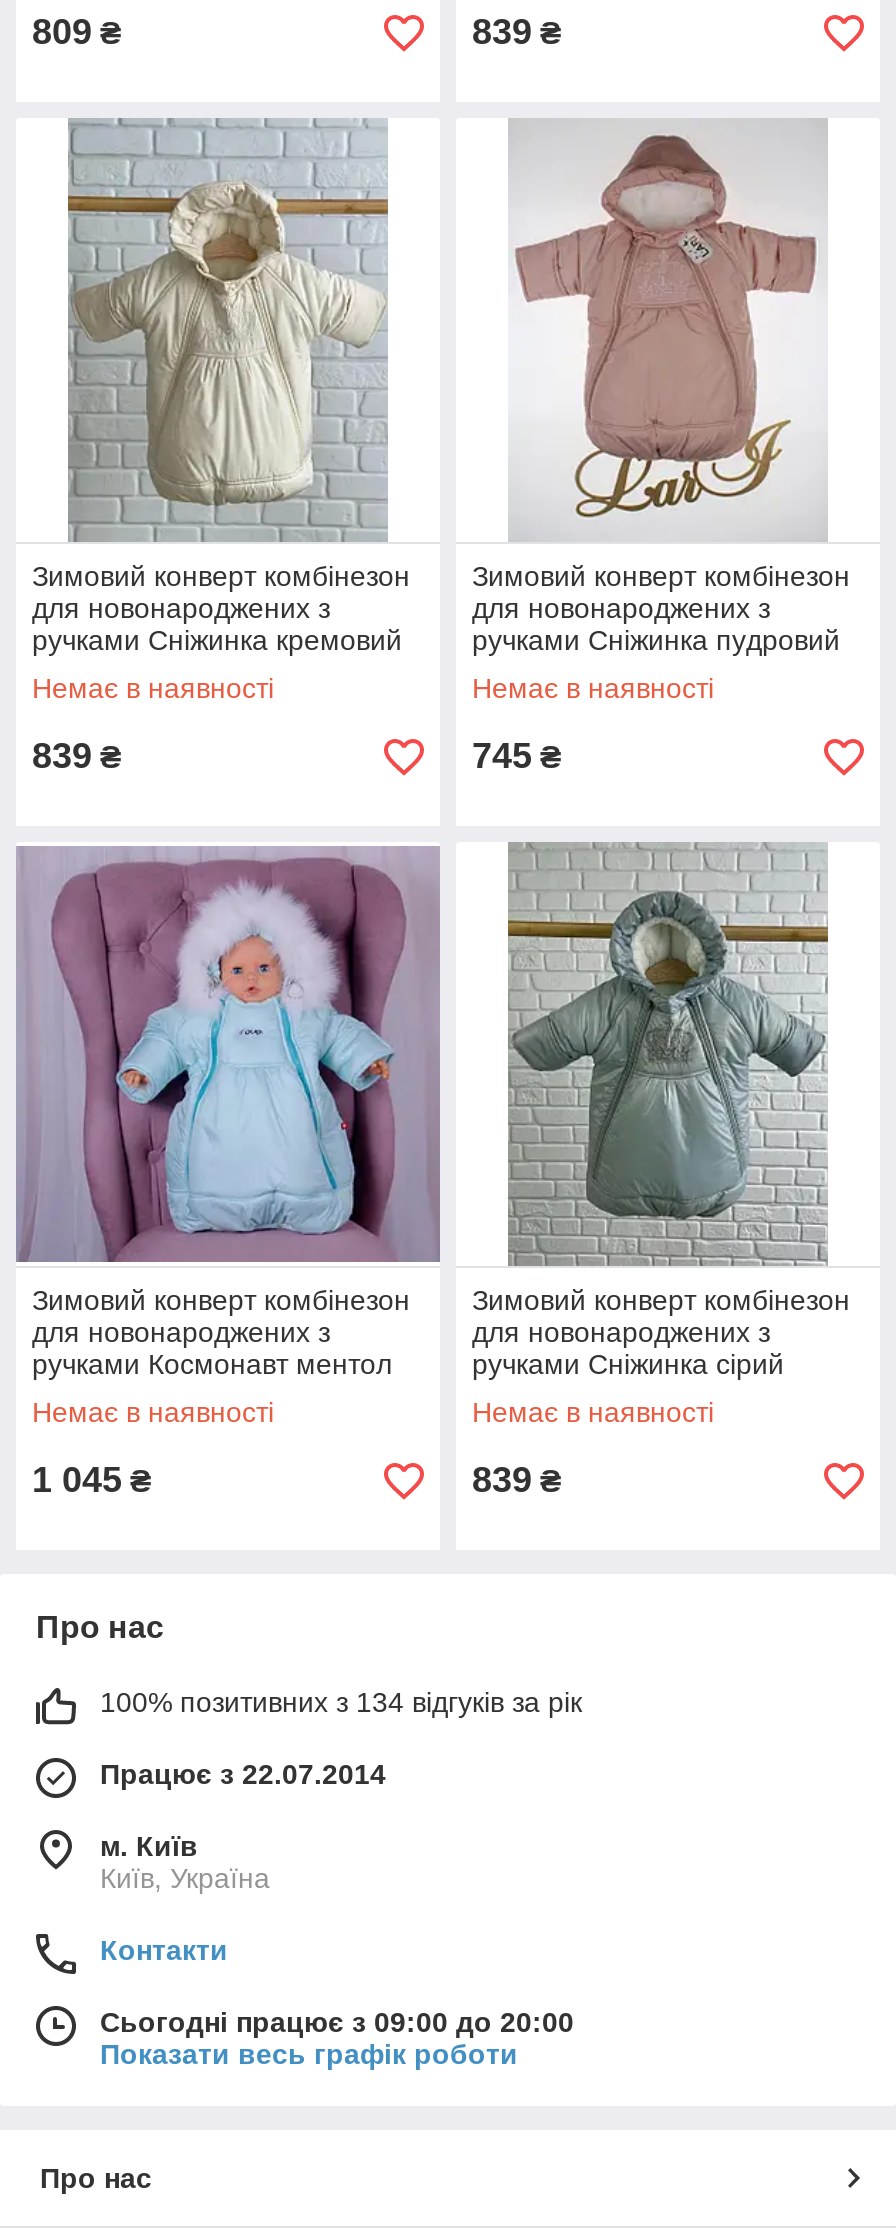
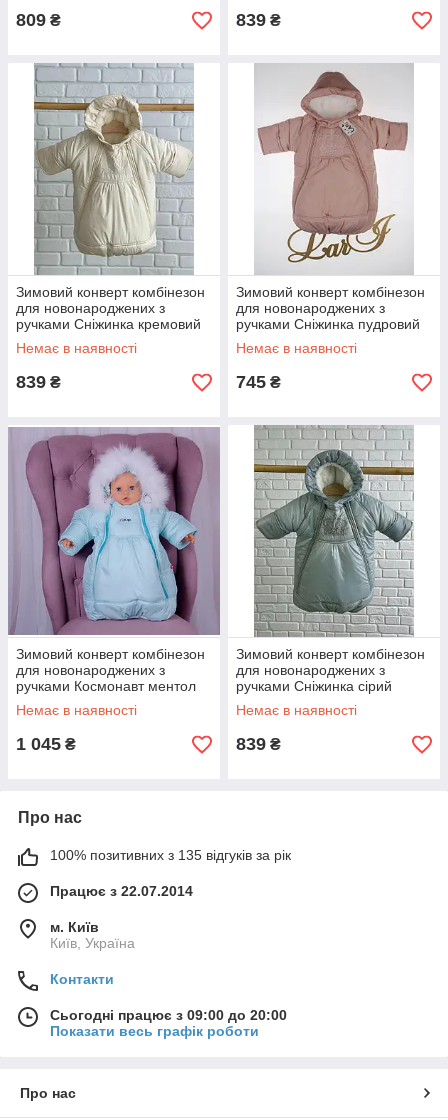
[100,1686,582,1718] 100% позитивних з 134 відгуків за рік -> [50,847,291,863] 100% позитивних з 135 відгуків за рік

